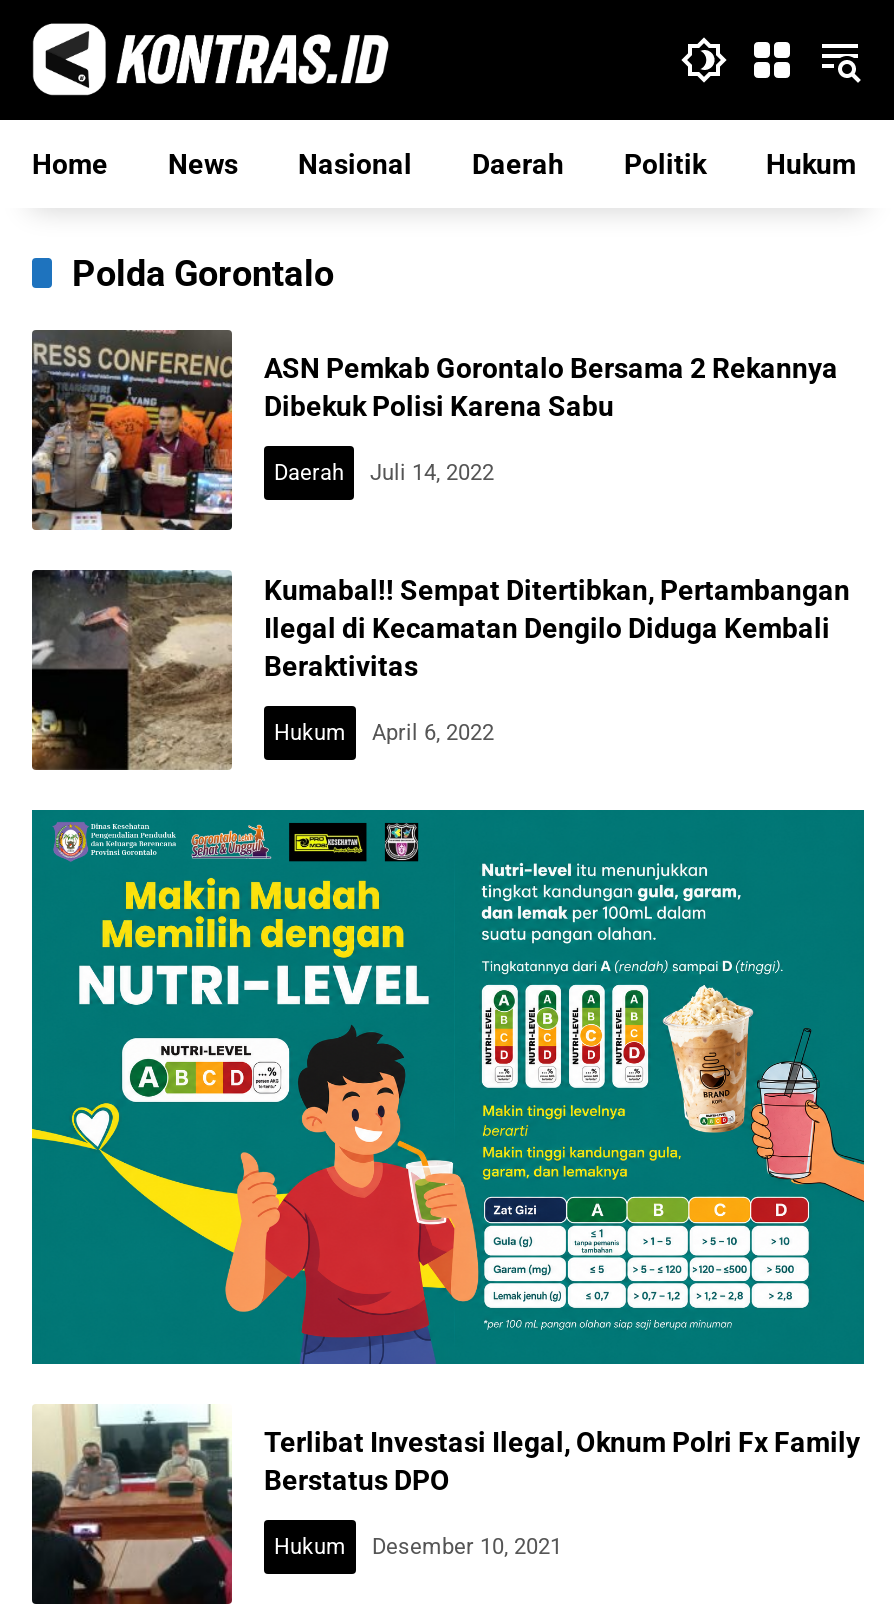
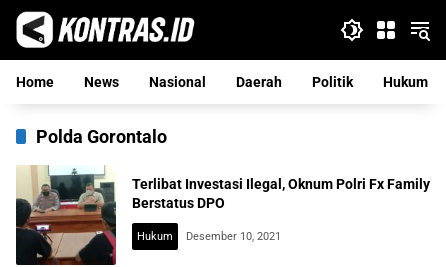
[30,328,838,532] [image] | ASN Pemkab Gorontalo Bersama 2 Rekannya | Dibekuk Polisi Karena Sabu | Daerah | Juli 14, 2022 -> none
[30,568,850,772] [image] | Kumabal!! Sempat Ditertibkan, Pertambangan | Ilegal di Kecamatan Dengilo Diduga Kembali | Beraktivitas | Hukum | April 6, 2022 -> none
[30,808,866,1368] [image] -> none

